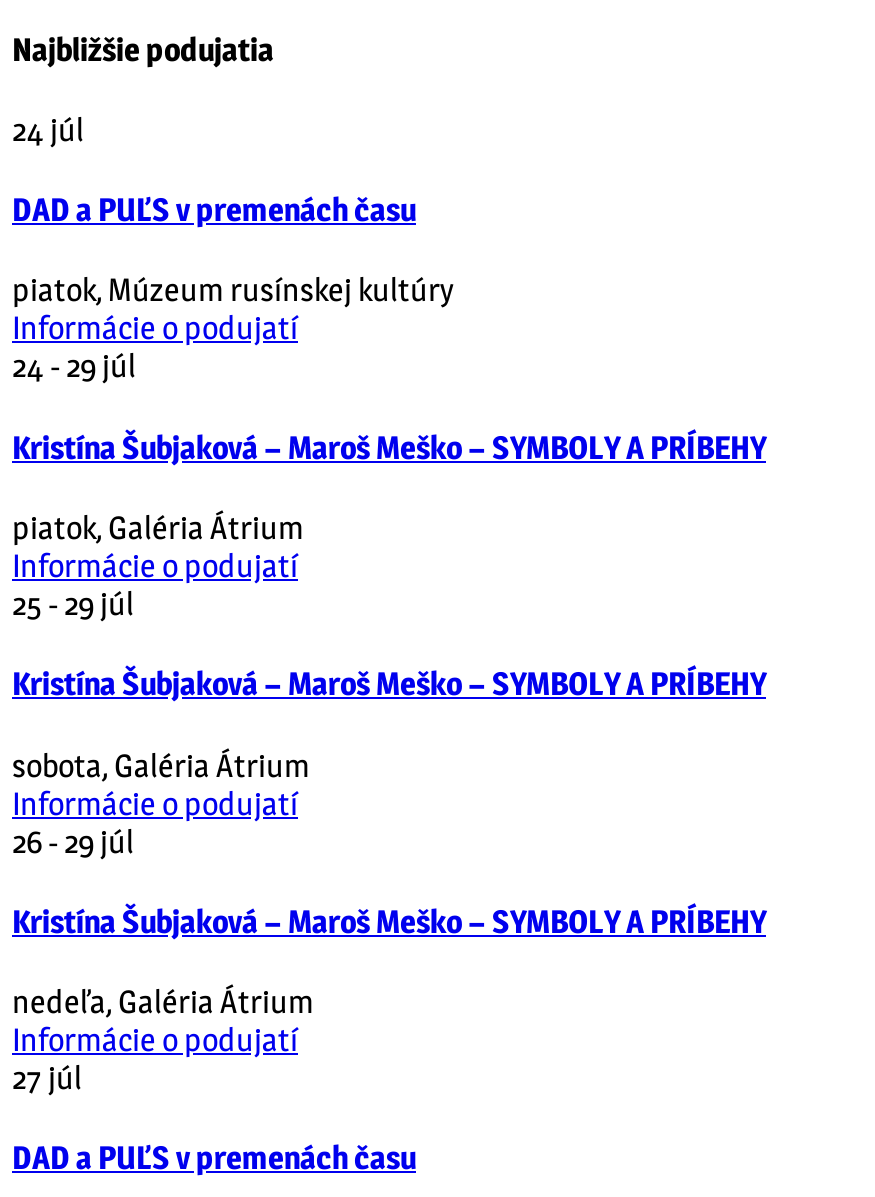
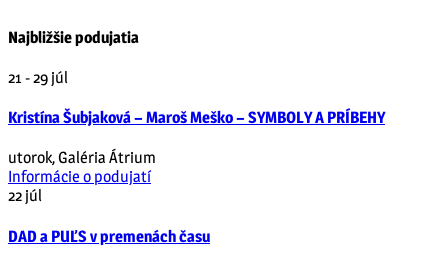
[12,111,454,386] 24 júl | DAD a PUĽS v premenách času | piatok, Múzeum rusínskej kultúry | Informácie o podujatí | 24 - 29 júl -> [8,68,68,87] 21 - 29 júl
[12,509,304,547] piatok, Galéria Átrium -> [8,148,156,167] utorok, Galéria Átrium
[12,585,766,1097] 25 - 29 júl | Kristína Šubjaková – Maroš Meško – SYMBOLY A PRÍBEHY | sobota, Galéria Átrium | Informácie o podujatí | 26 - 29 júl | Kristína Šubjaková – Maroš Meško – SYMBOLY A PRÍBEHY | nedeľa, Galéria Átrium | Informácie o podujatí | 27 júl -> [8,186,42,205] 22 júl

